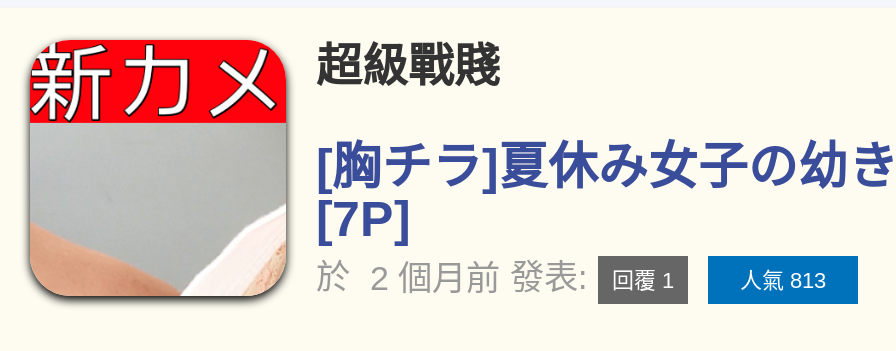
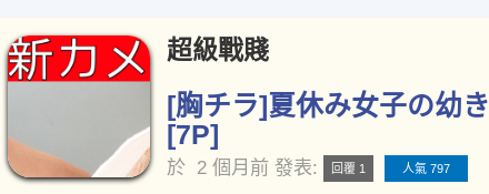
[740,268,826,292] 人氣 813 -> [402,162,450,175] 人氣 797

